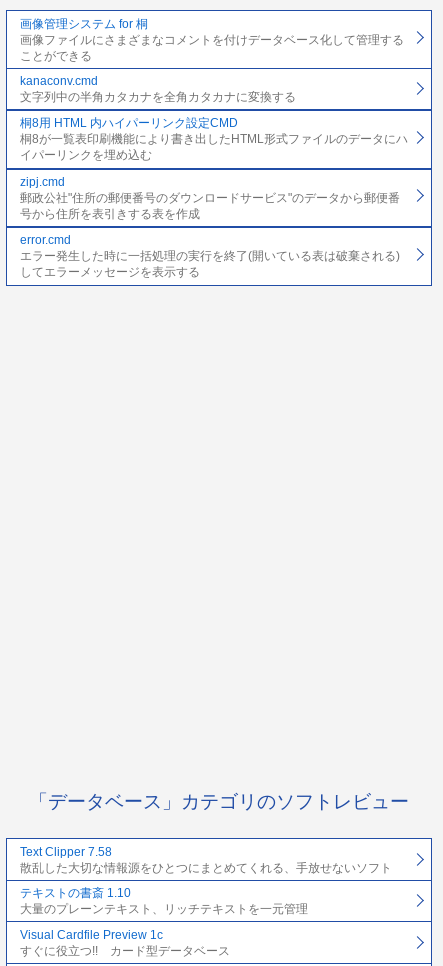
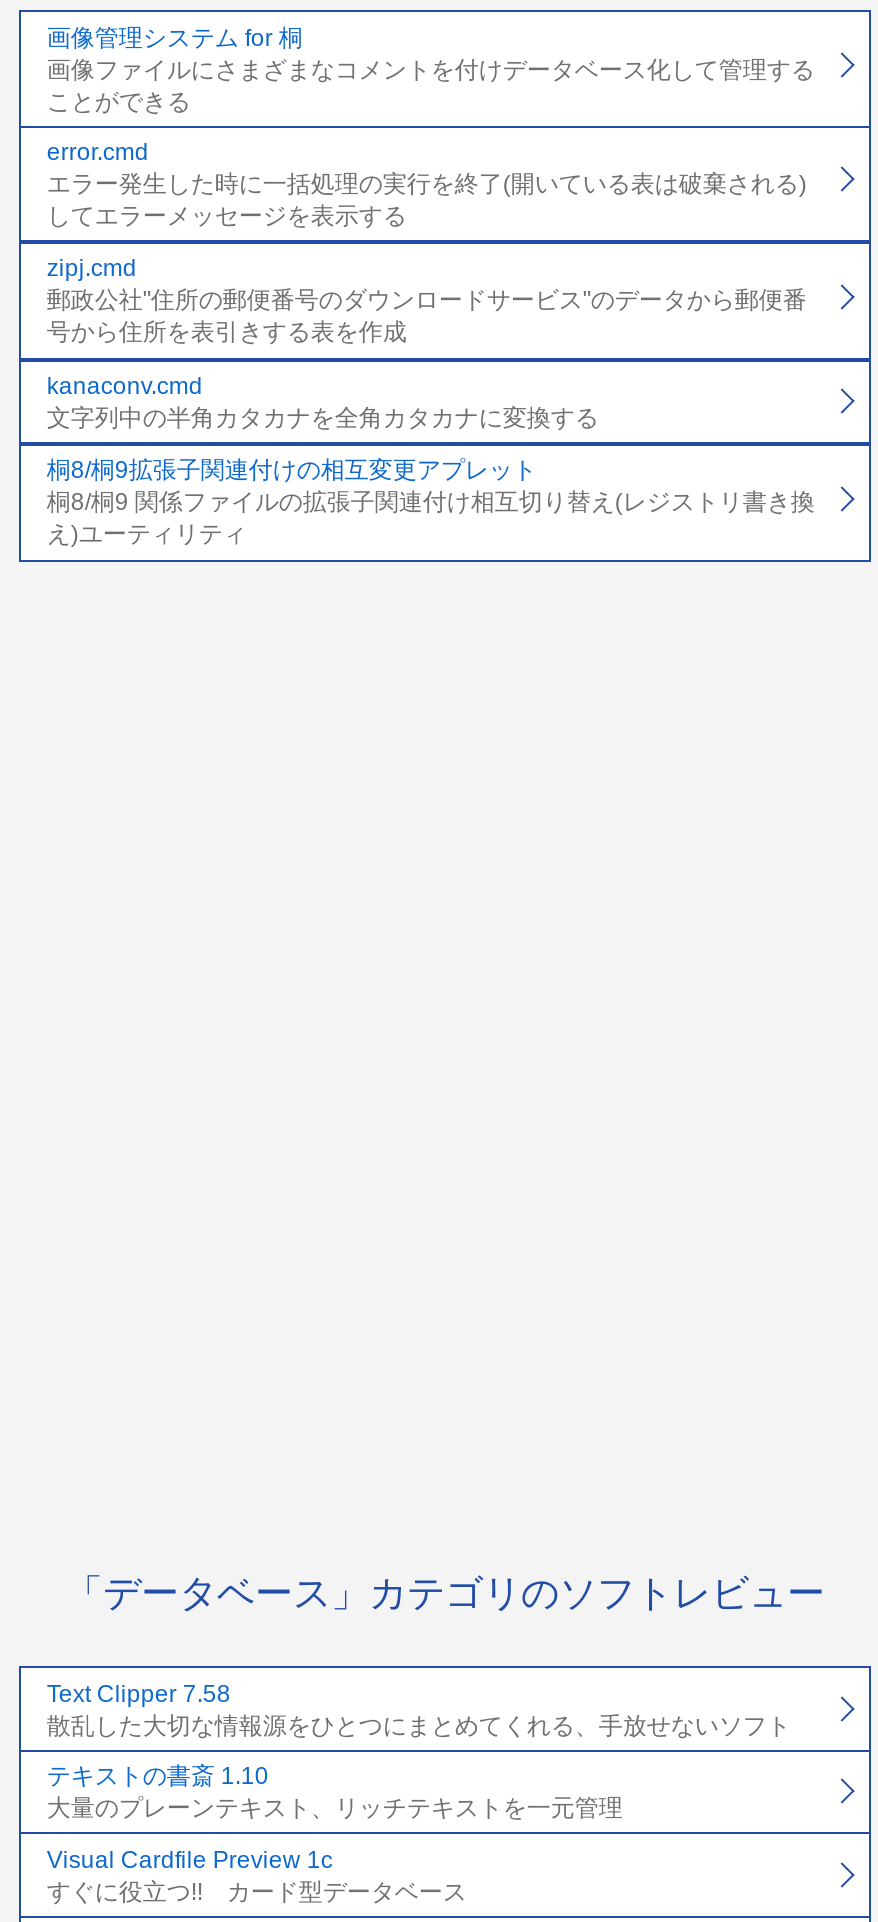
moved [20,74,296,104] -> [47,372,599,432]: kanaconv.cmd | 文字列中の半角カタカナを全角カタカナに変換する
[20,116,408,162] 桐8用 HTML 内ハイパーリンク設定CMD | 桐8が一覧表印刷機能により書き出したHTML形式ファイルのデータにハ | イパーリンクを埋め込む -> none
moved [20,175,400,221] -> [47,255,807,347]: zipj.cmd | 郵政公社"住所の郵便番号のダウンロードサービス"のデータから郵便番 | 号から住所を表引きする表を作成
none -> [47,457,815,549] 桐8/桐9拡張子関連付けの相互変更アプレット | 桐8/桐9 関係ファイルの拡張子関連付け相互切り替え(レジストリ書き換 | え)ユーティリティ
moved [20,233,400,279] -> [47,138,807,230]: error.cmd | エラー発生した時に一括処理の実行を終了(開いている表は破棄される) | してエラーメッセージを表示する

